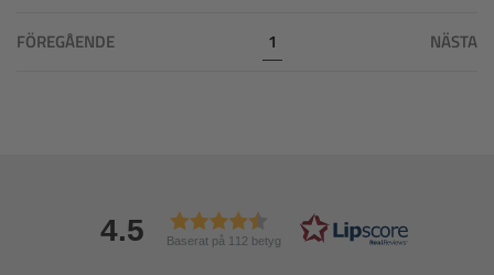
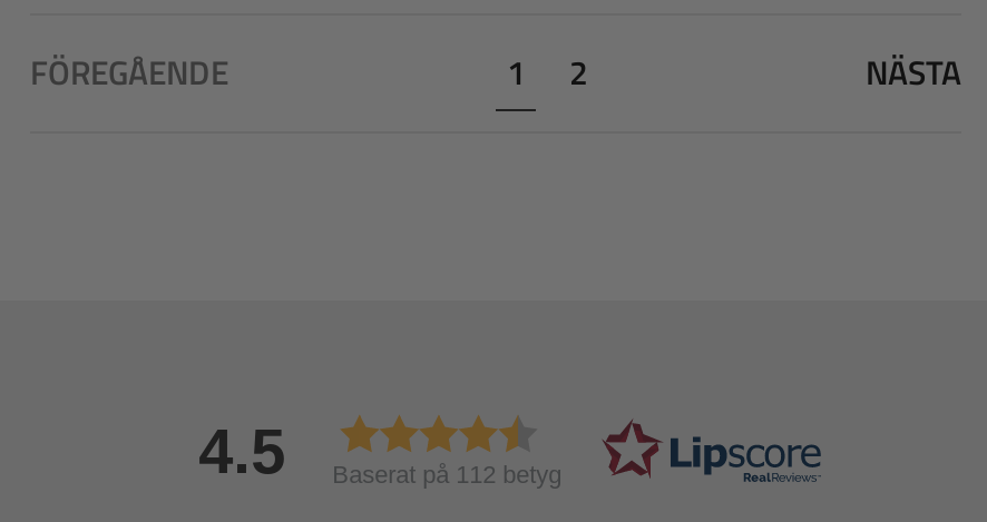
none -> [569,47,587,98] 2

